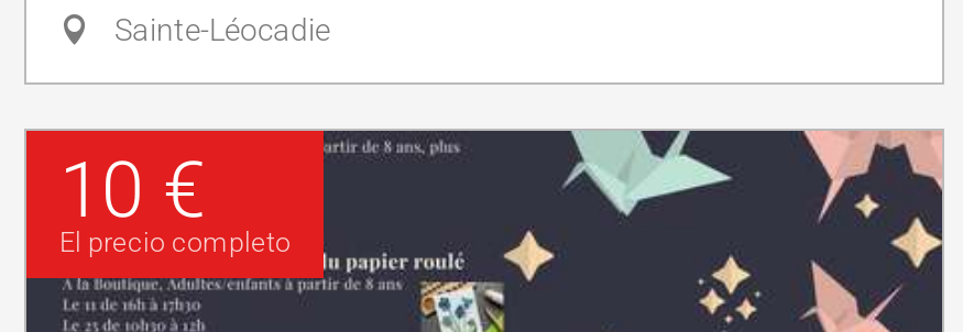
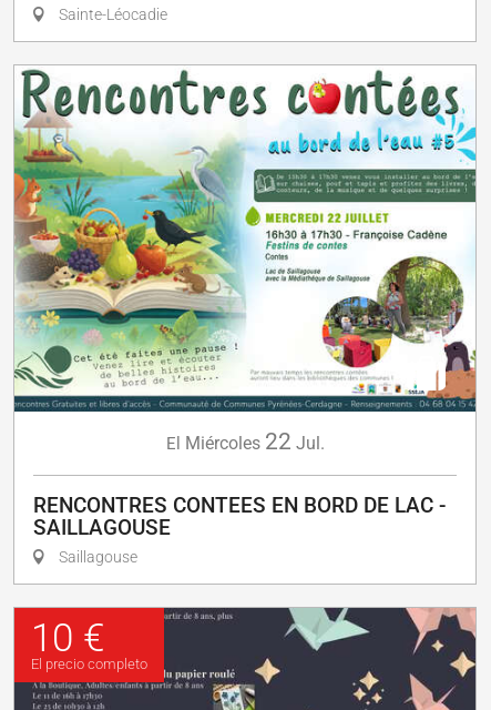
none -> [13,69,477,566] [image] | El Miércoles 22 Jul. | RENCONTRES CONTEES EN BORD DE LAC - | SAILLAGOUSE | Saillagouse

